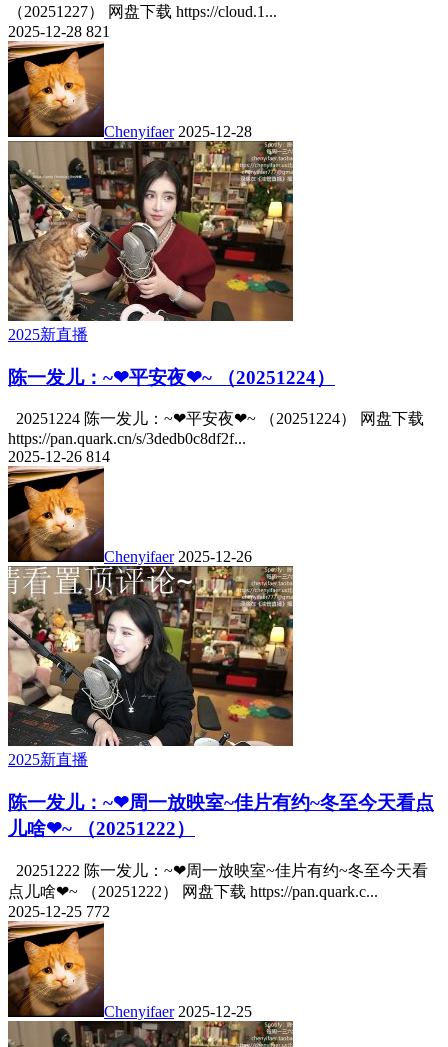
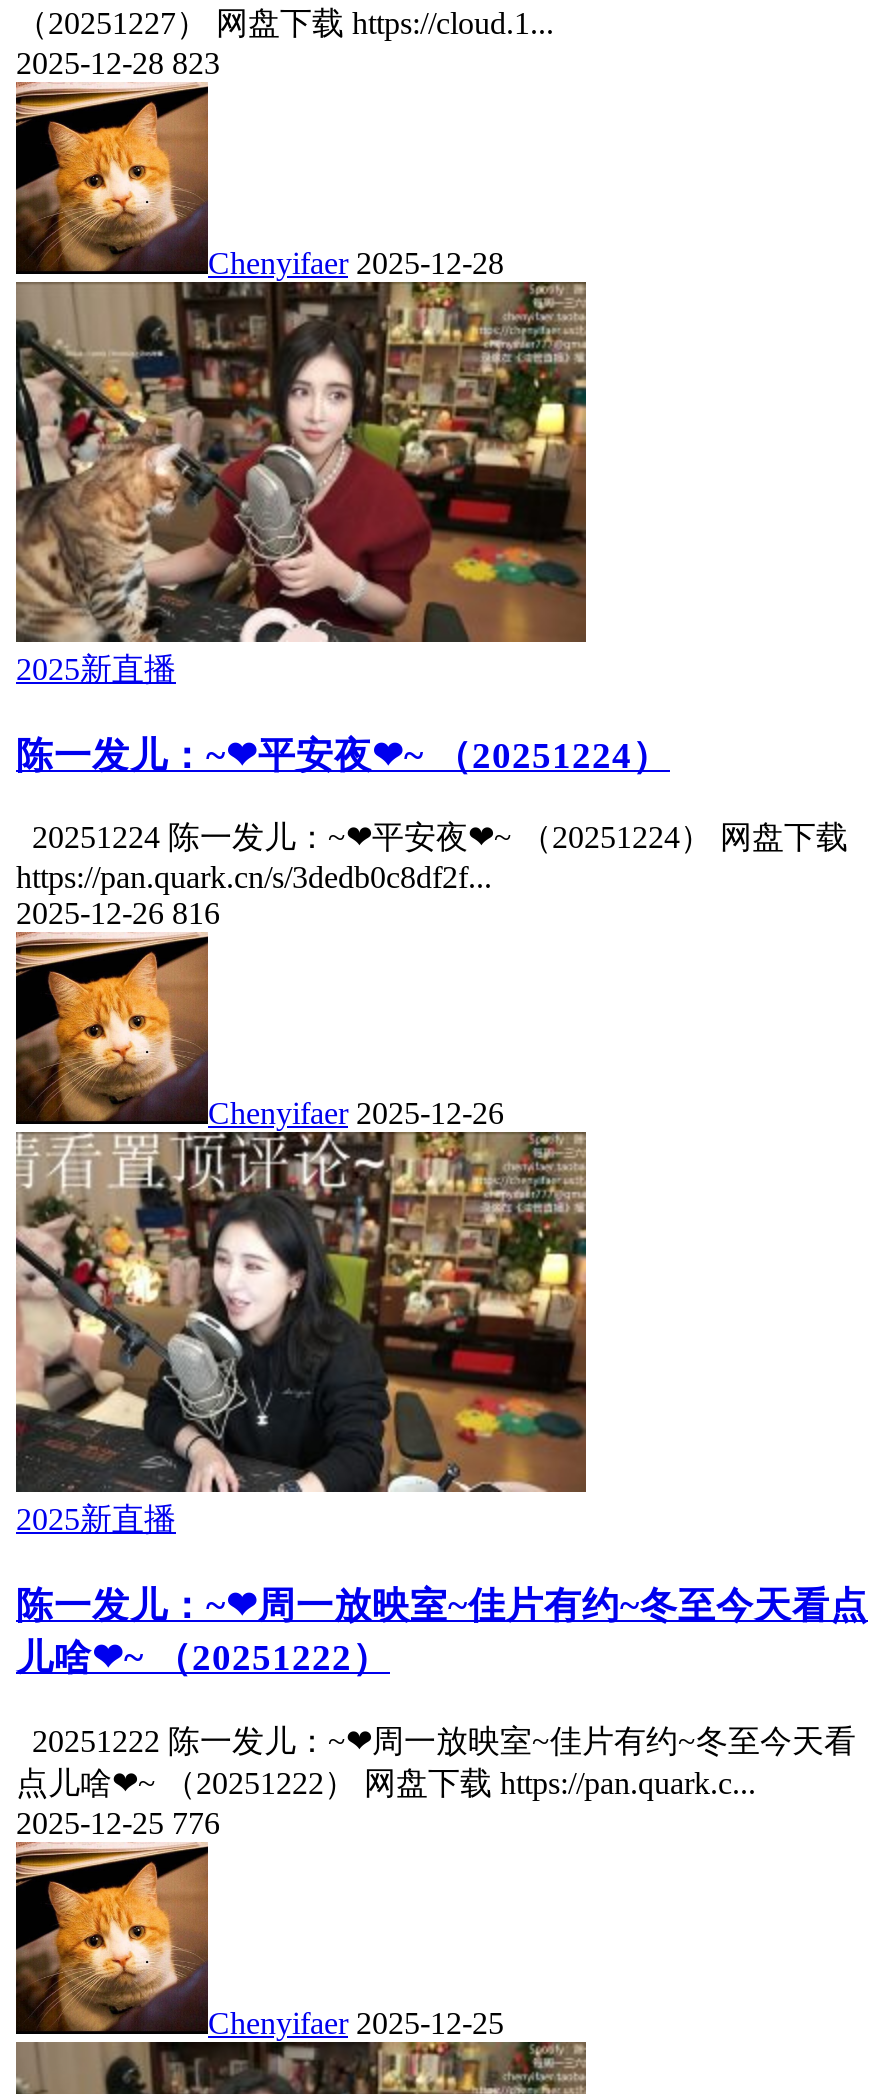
[8,23,110,40] 2025-12-28 821 -> [16,46,220,80] 2025-12-28 823
[8,448,110,465] 2025-12-26814 -> [16,896,220,930] 2025-12-26816
[8,903,110,920] 2025-12-25 772 -> [16,1805,220,1839] 2025-12-25 776

